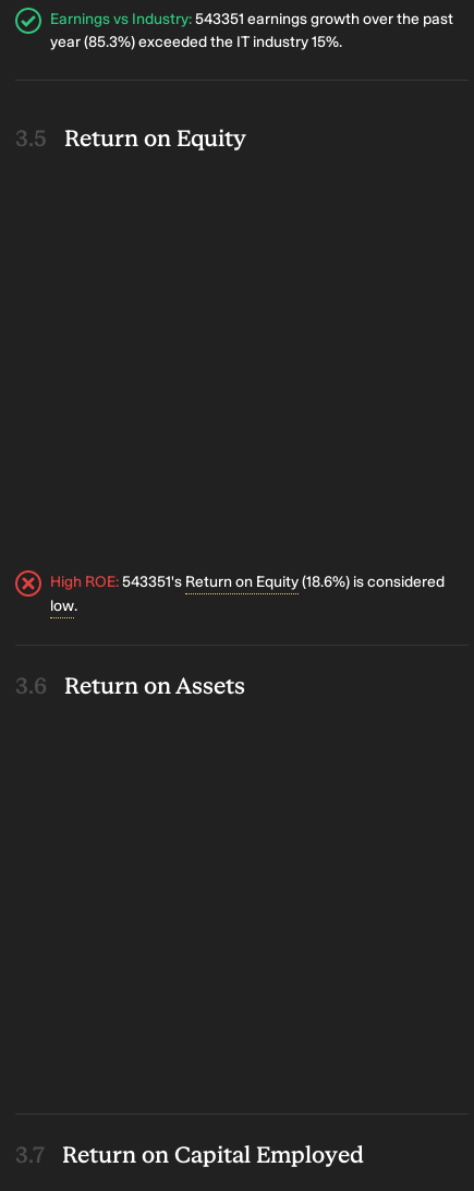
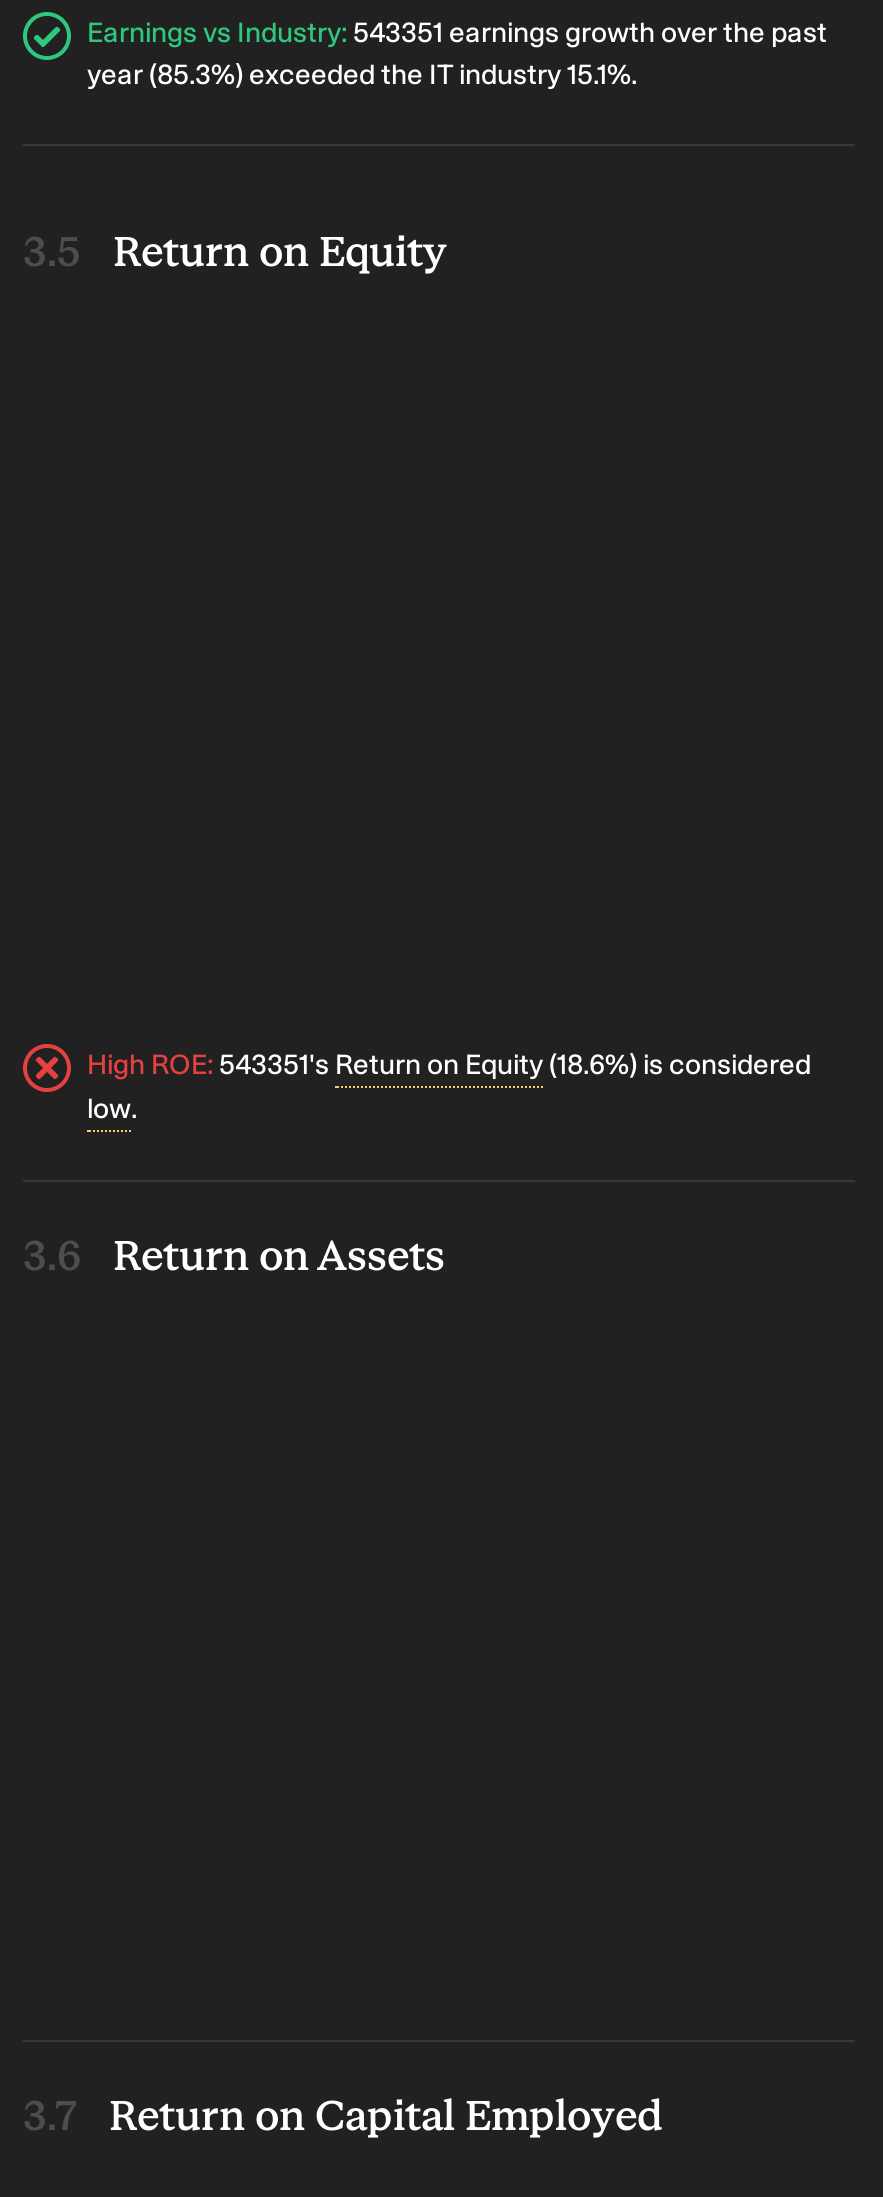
[50,33,342,51] year (85.3%) exceeded the IT industry 15%. -> [87,58,637,92] year (85.3%) exceeded the IT industry 15.1%.

